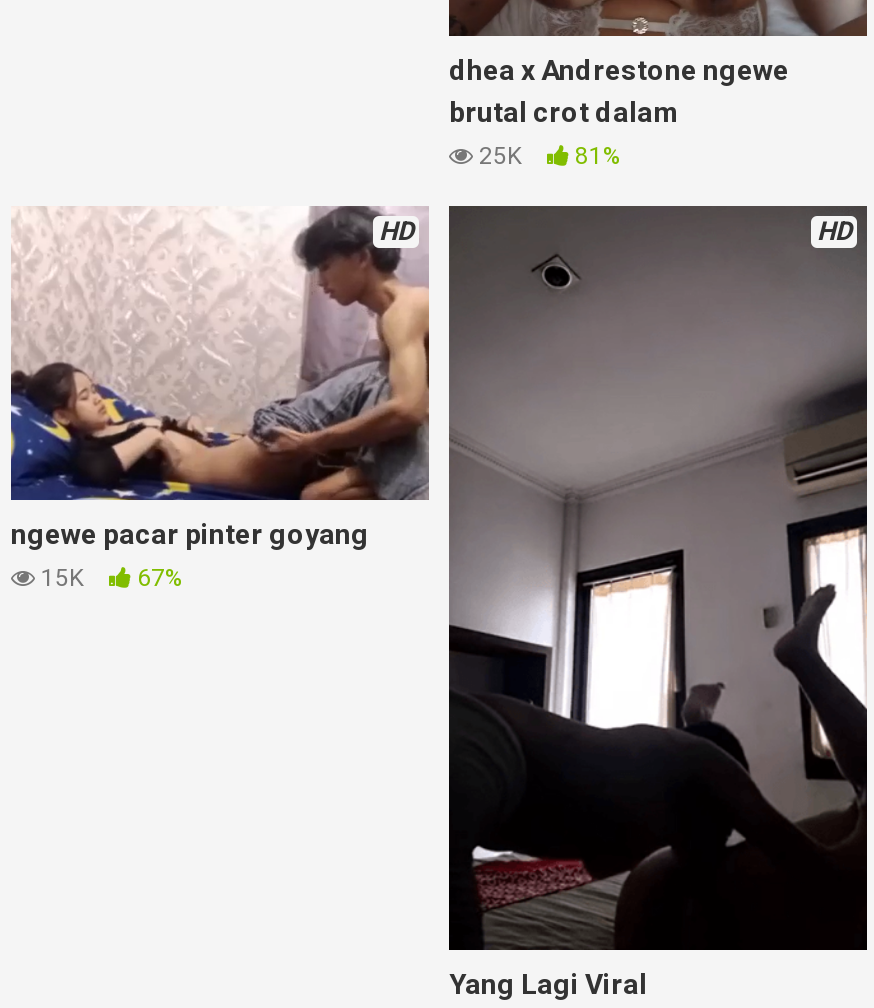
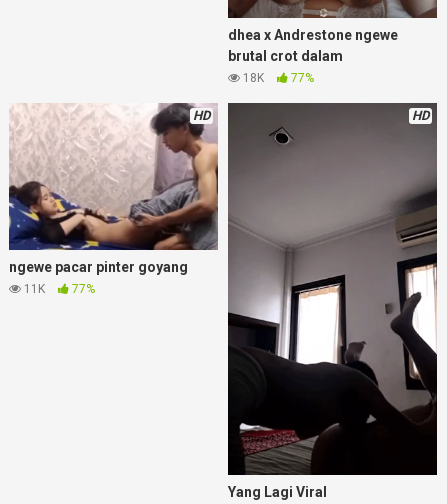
[473,143,621,171] 25K | 81% -> [240,71,314,85] 18K | 77%
[35,564,183,592] 15K | 67% -> [21,282,95,296] 11K | 77%

